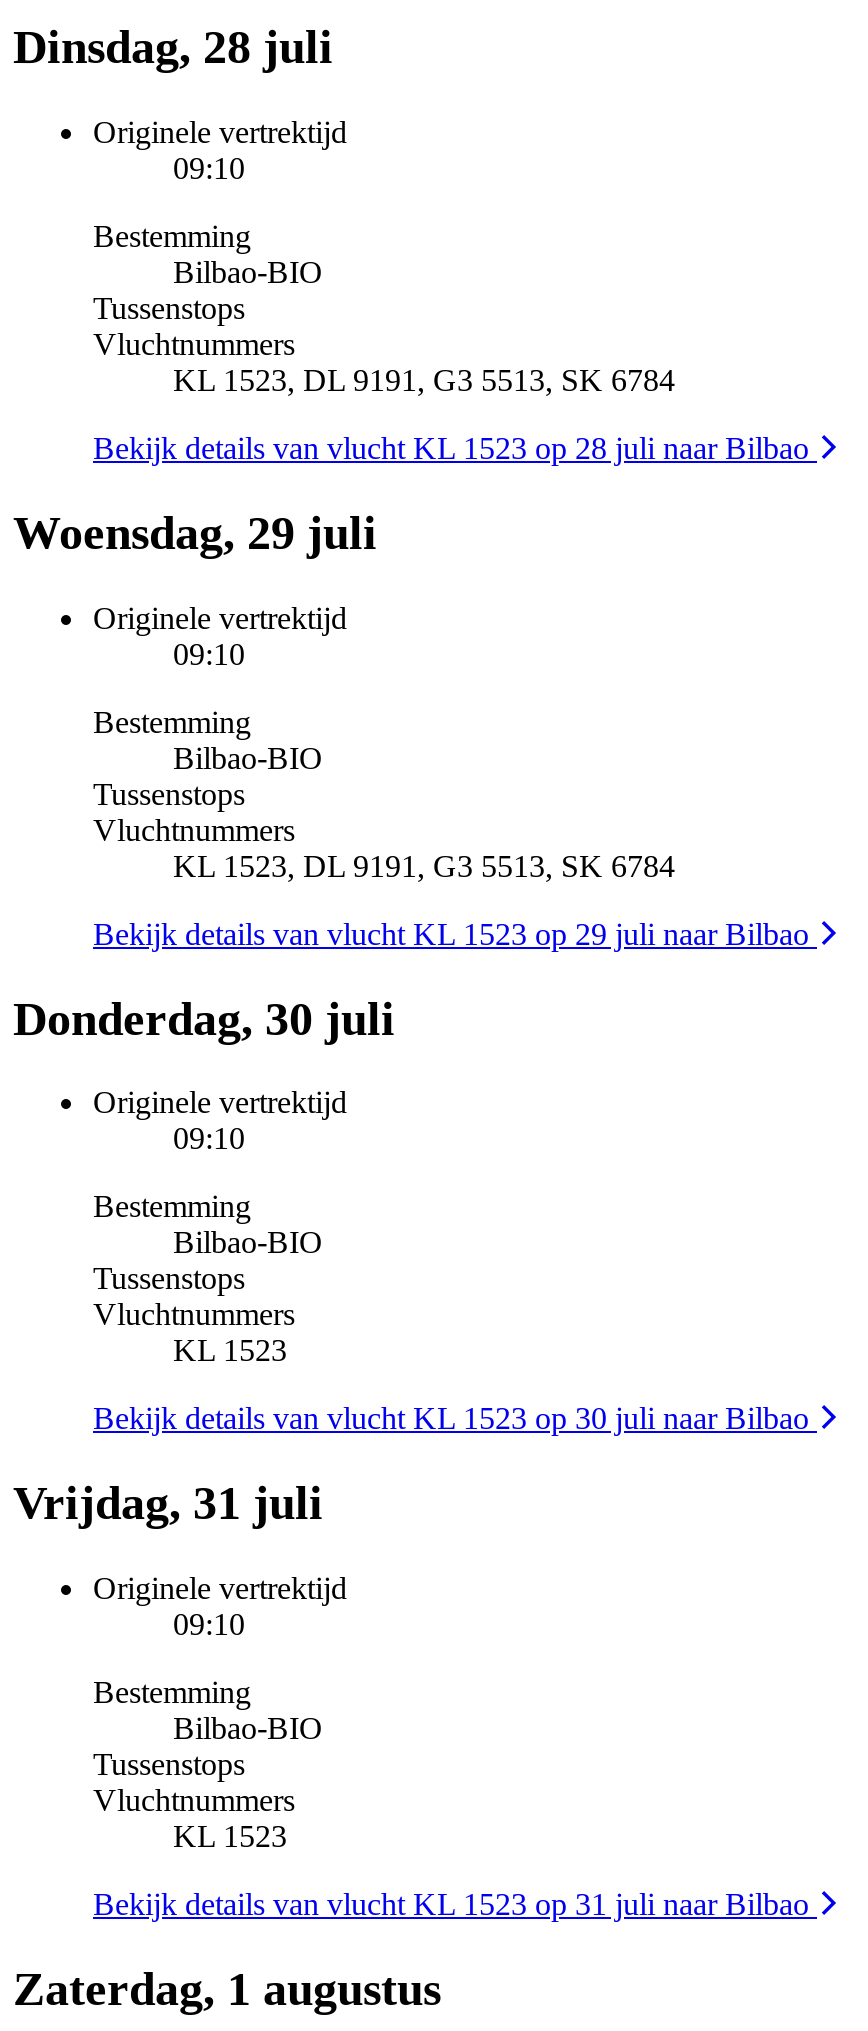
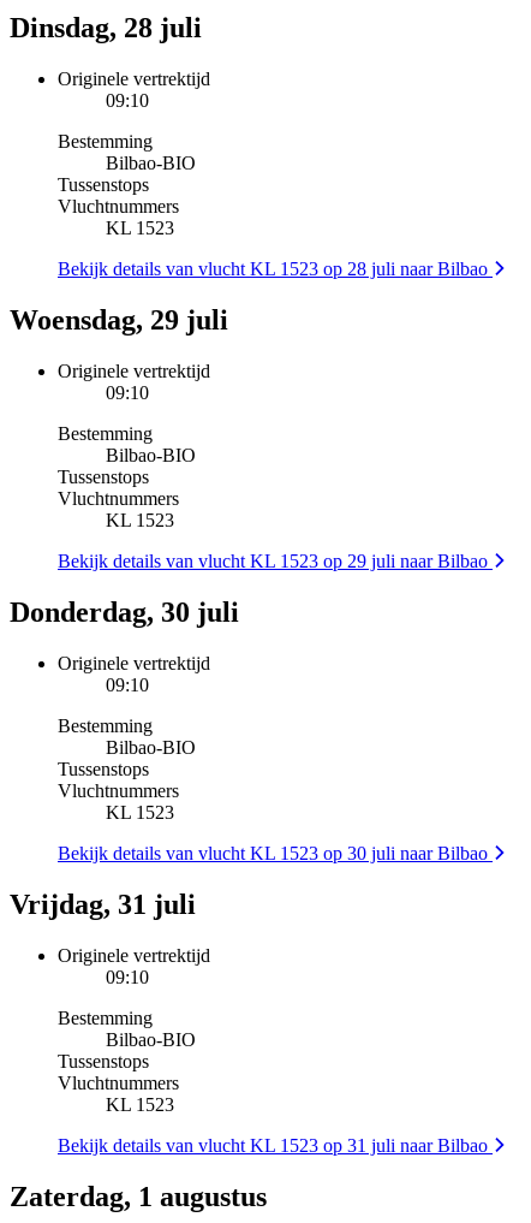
[173,362,675,396] KL 1523, DL 9191, G3 5513, SK 6784 -> [106,218,174,238] KL 1523
[173,848,675,882] KL 1523, DL 9191, G3 5513, SK 6784 -> [106,510,174,530] KL 1523

